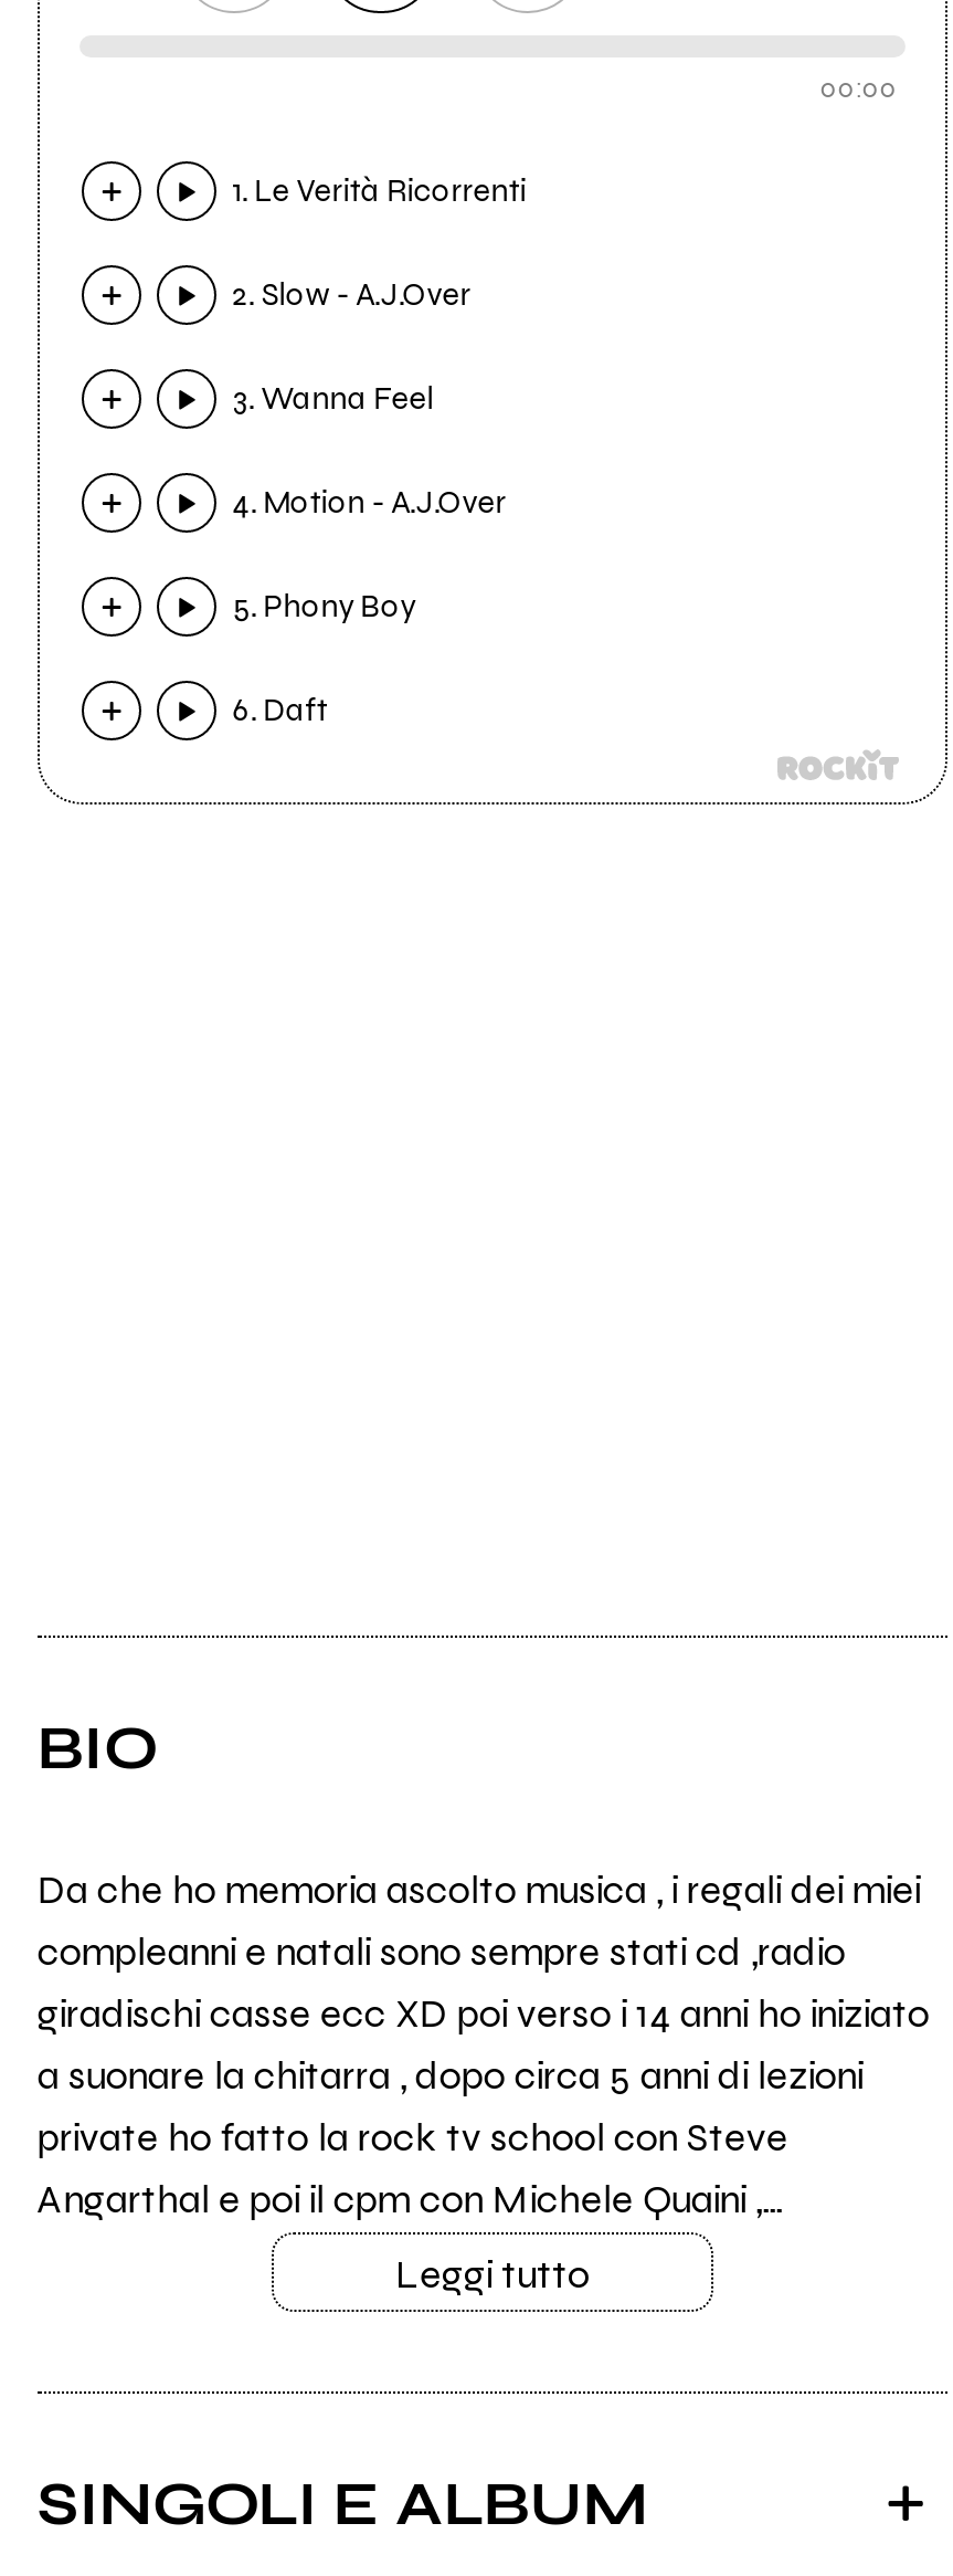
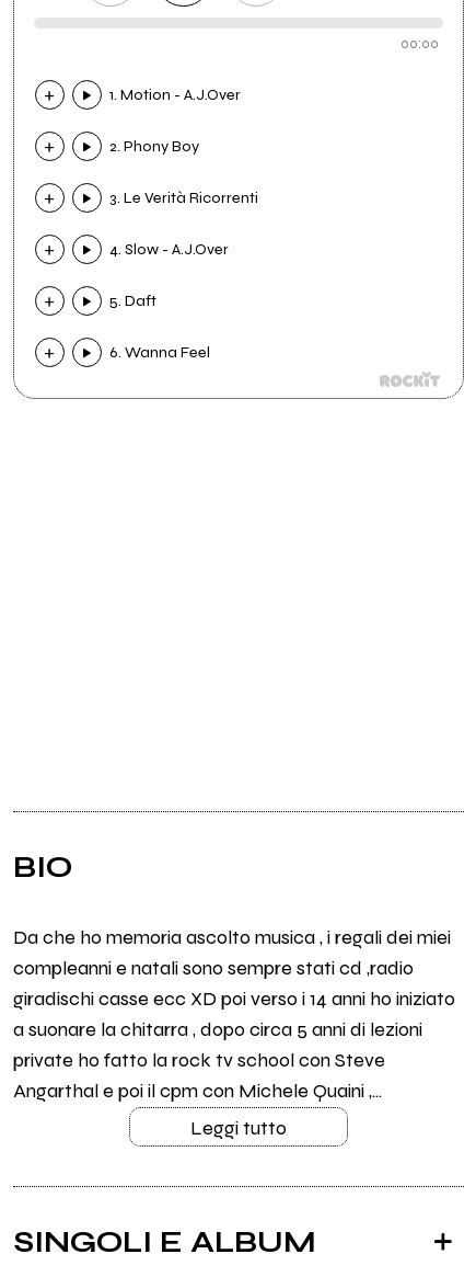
[233,173,526,211] 1. Le Verità Ricorrenti -> [110,86,241,105] 1. Motion - A.J.Over
[233,277,471,315] 2. Slow - A.J.Over -> [110,137,199,156] 2. Phony Boy
[233,381,434,419] 3. Wanna Feel -> [110,189,259,208] 3. Le Verità Ricorrenti
[233,485,506,522] 4. Motion - A.J.Over -> [110,240,229,259] 4. Slow - A.J.Over
[233,589,416,626] 5. Phony Boy -> [110,292,157,311] 5. Daft
[233,693,328,730] 6. Daft -> [110,344,210,362] 6. Wanna Feel

